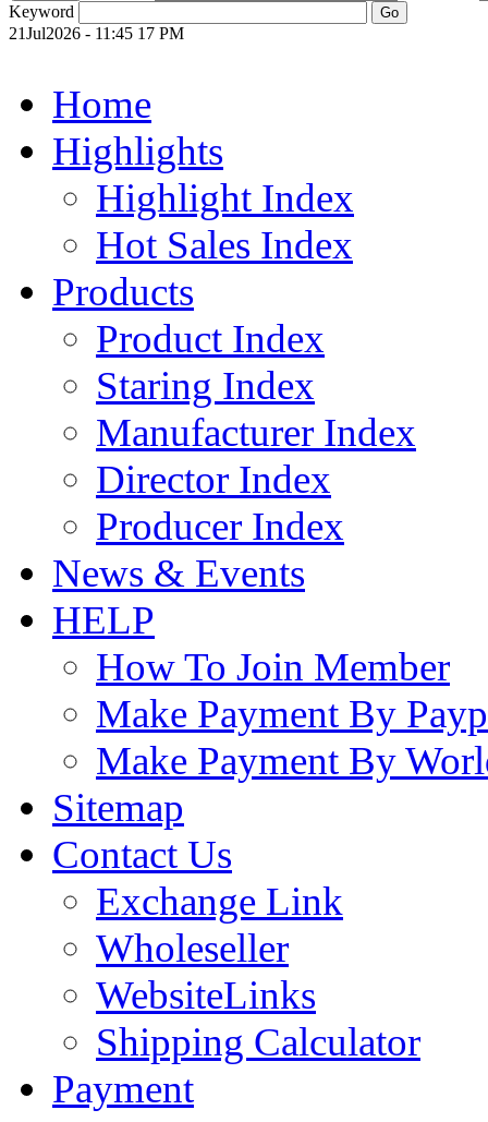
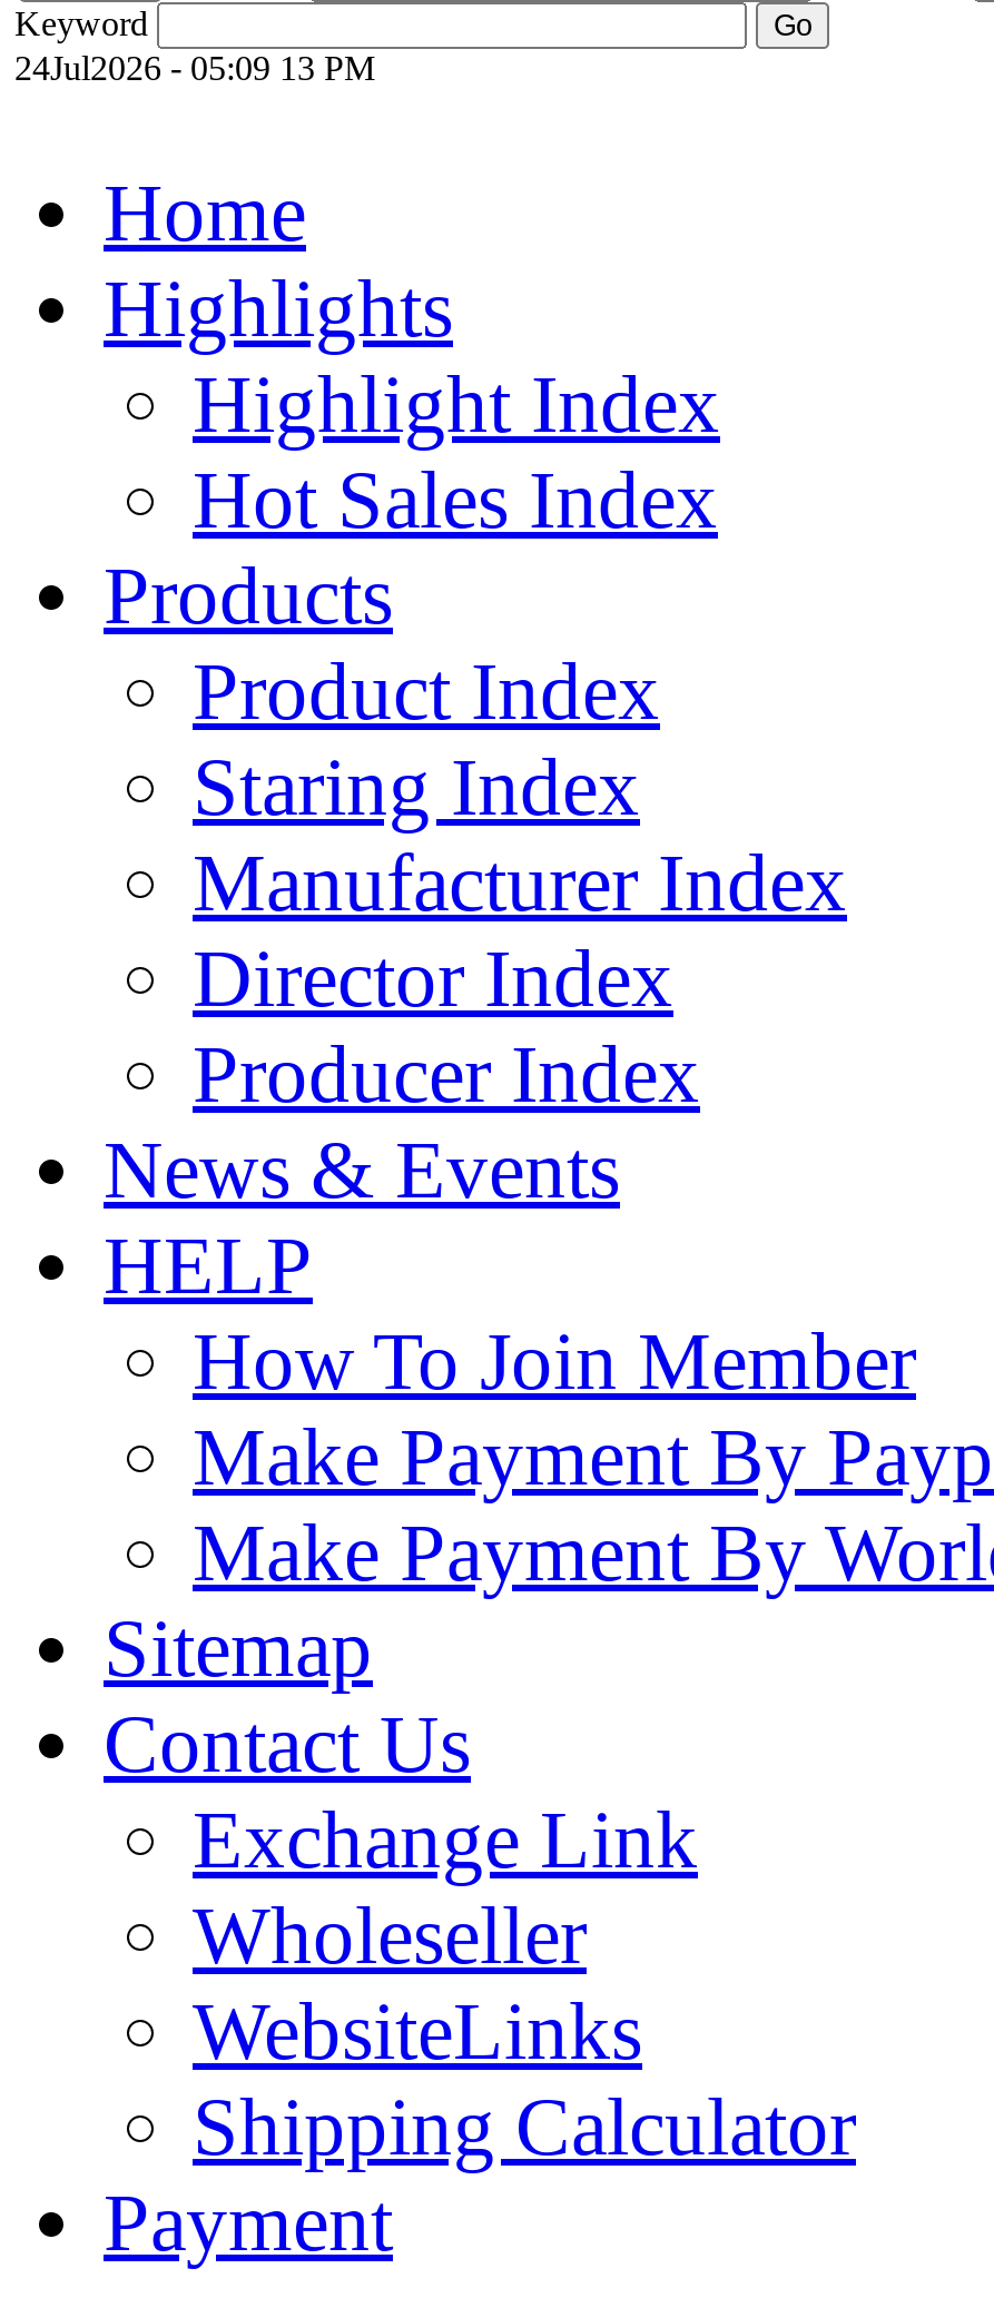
[9,24,184,43] 21Jul2026 - 11:45 17 PM -> [14,49,375,87] 24Jul2026 - 05:09 13 PM

